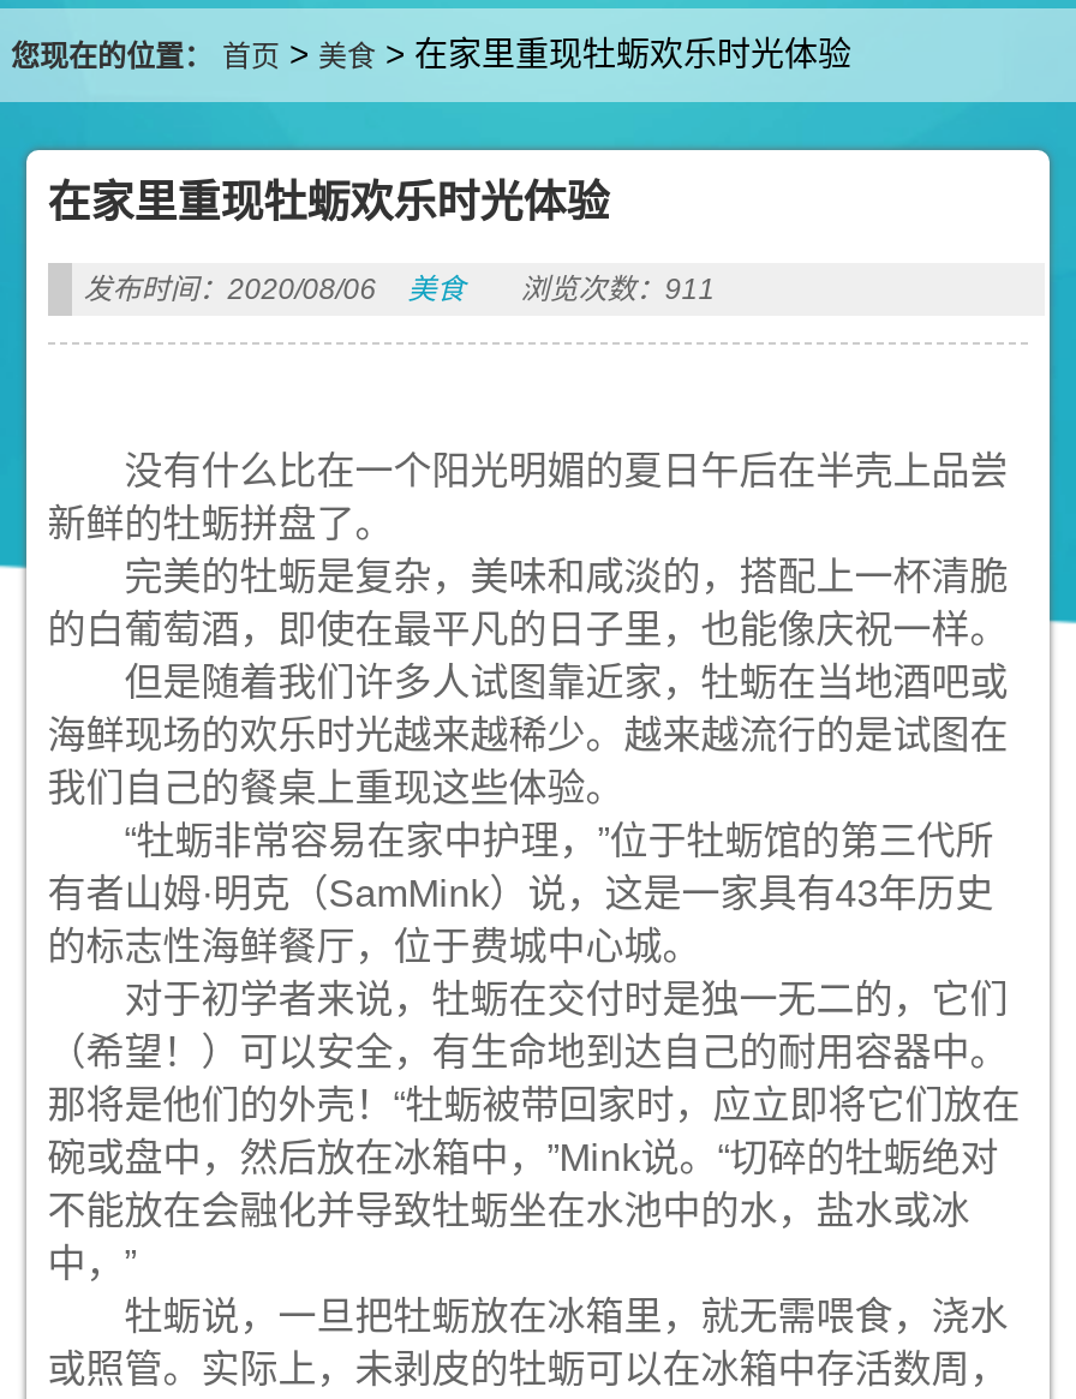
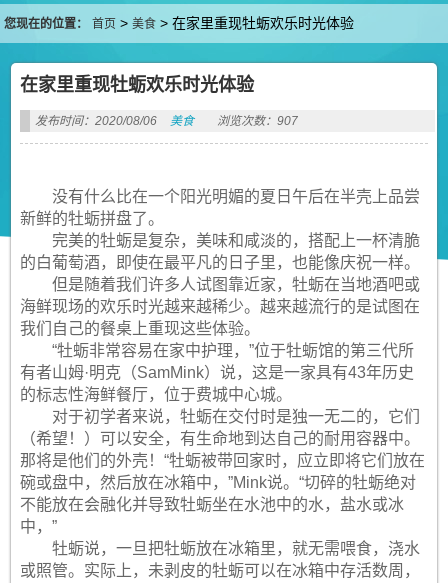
[520,273,715,306] 浏览次数：911 -> [217,114,298,128] 浏览次数：907

